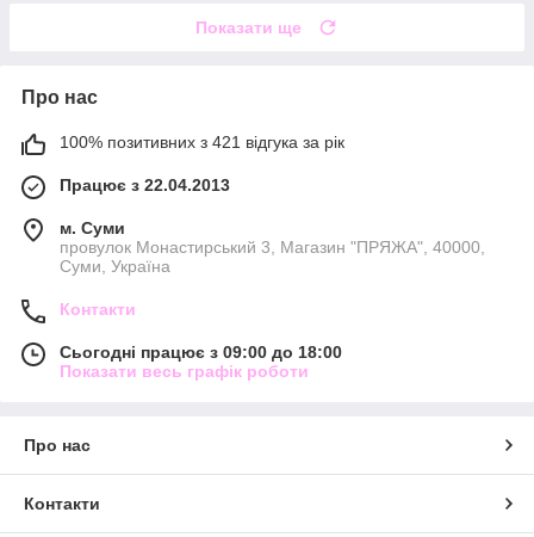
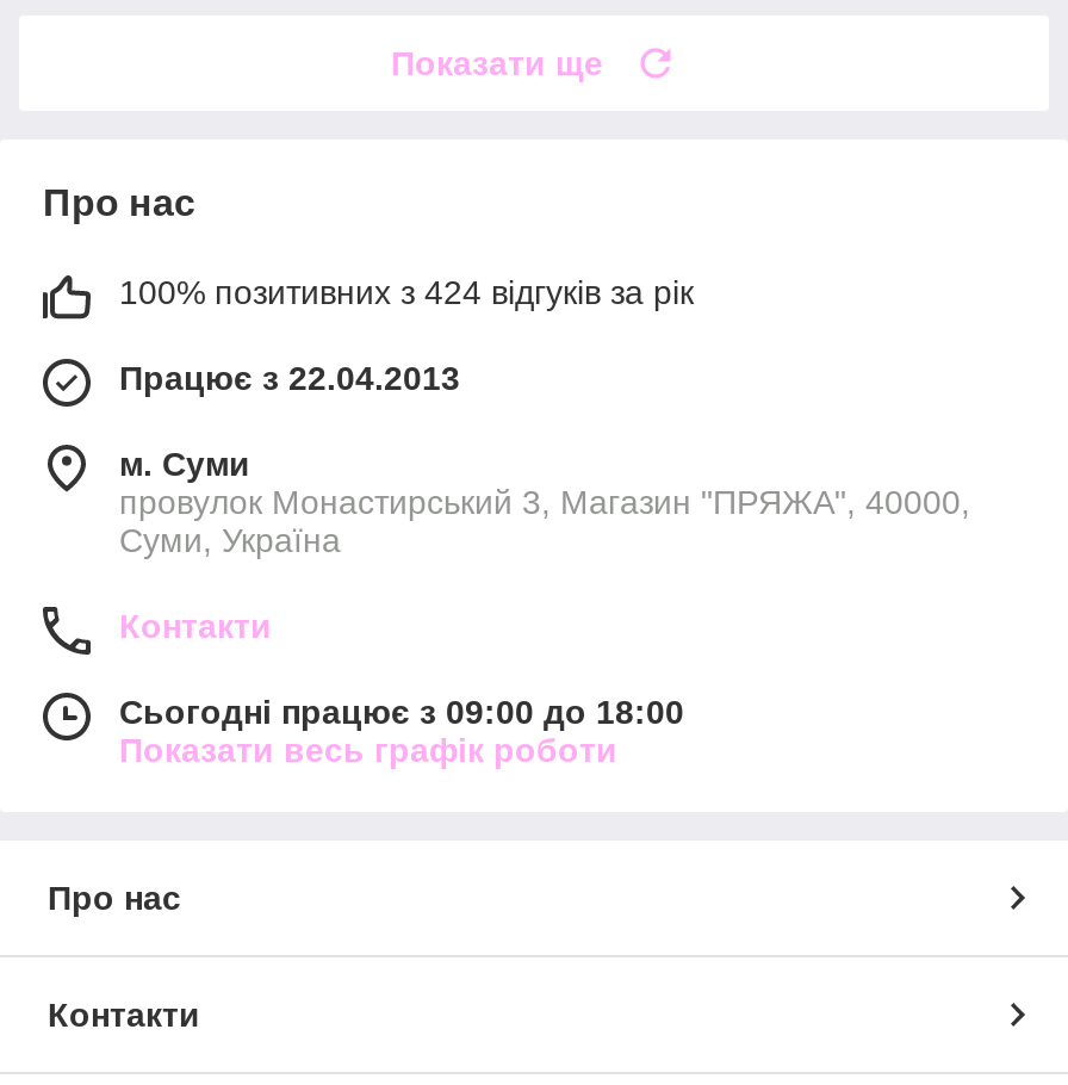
[60,132,344,151] 100% позитивних з 421 відгука за рік -> [119,273,694,311] 100% позитивних з 424 відгуків за рік

